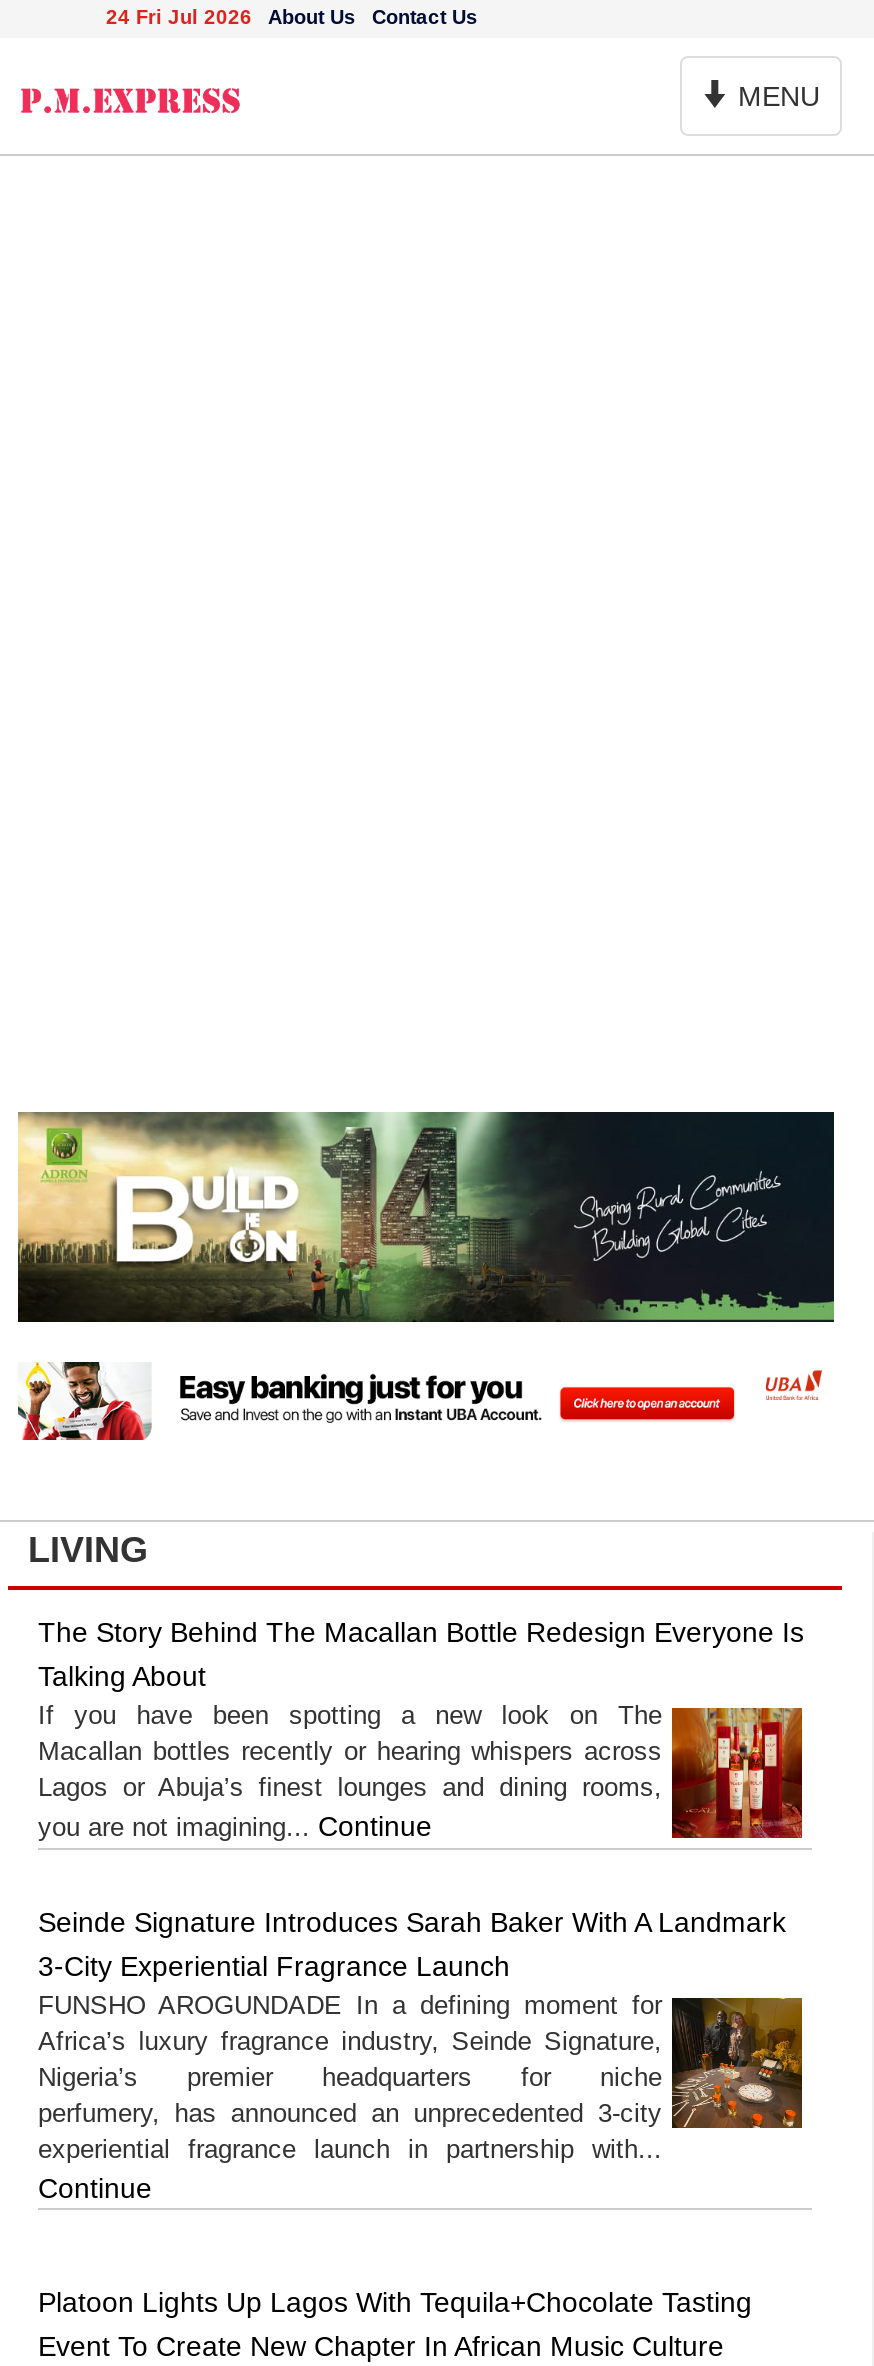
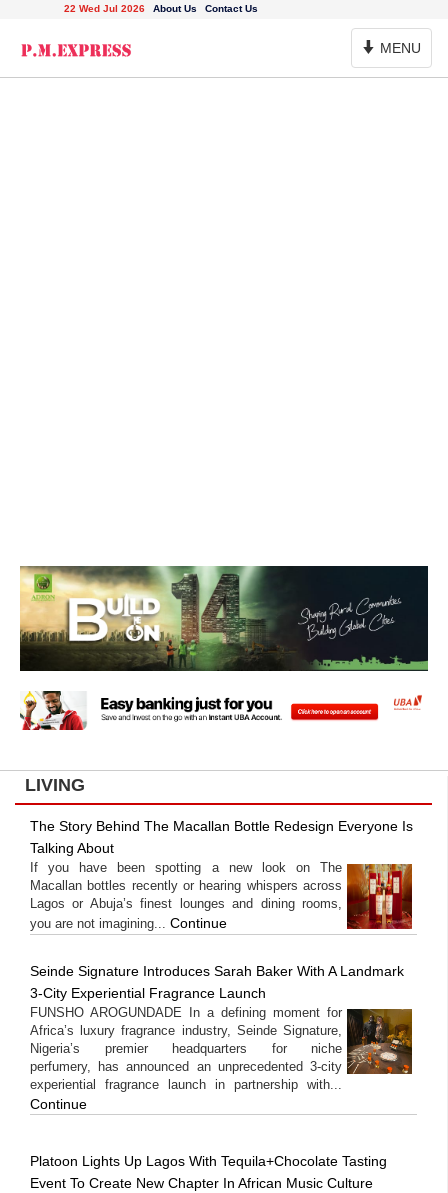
[106,6,478,28] 24 Fri Jul 2026 About Us Contact Us -> [64,3,258,14] 22 Wed Jul 2026 About Us Contact Us

